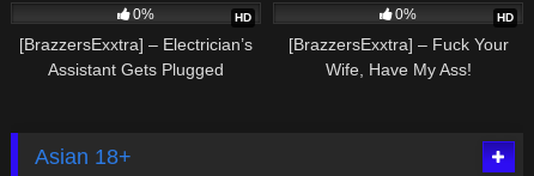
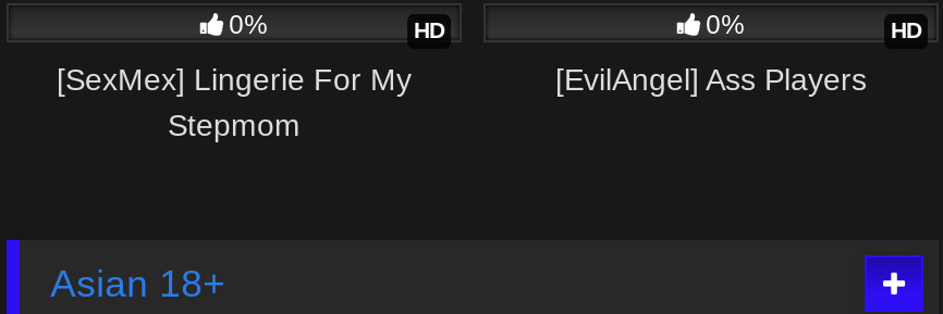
[19,34,253,79] [BrazzersExxtra] – Electrician’s | Assistant Gets Plugged -> [57,61,412,142] [SexMex] Lingerie For My | Stepmom
[288,34,508,79] [BrazzersExxtra] – Fuck Your | Wife, Have My Ass! -> [555,61,867,96] [EvilAngel] Ass Players

